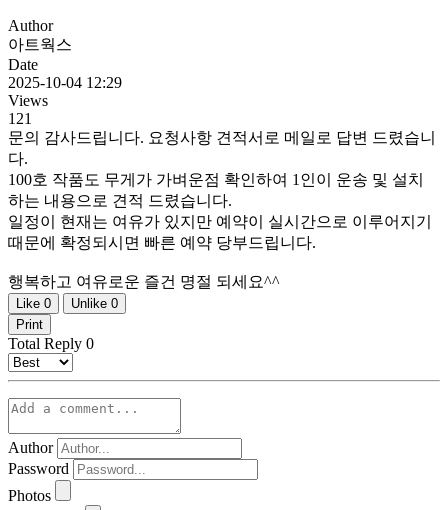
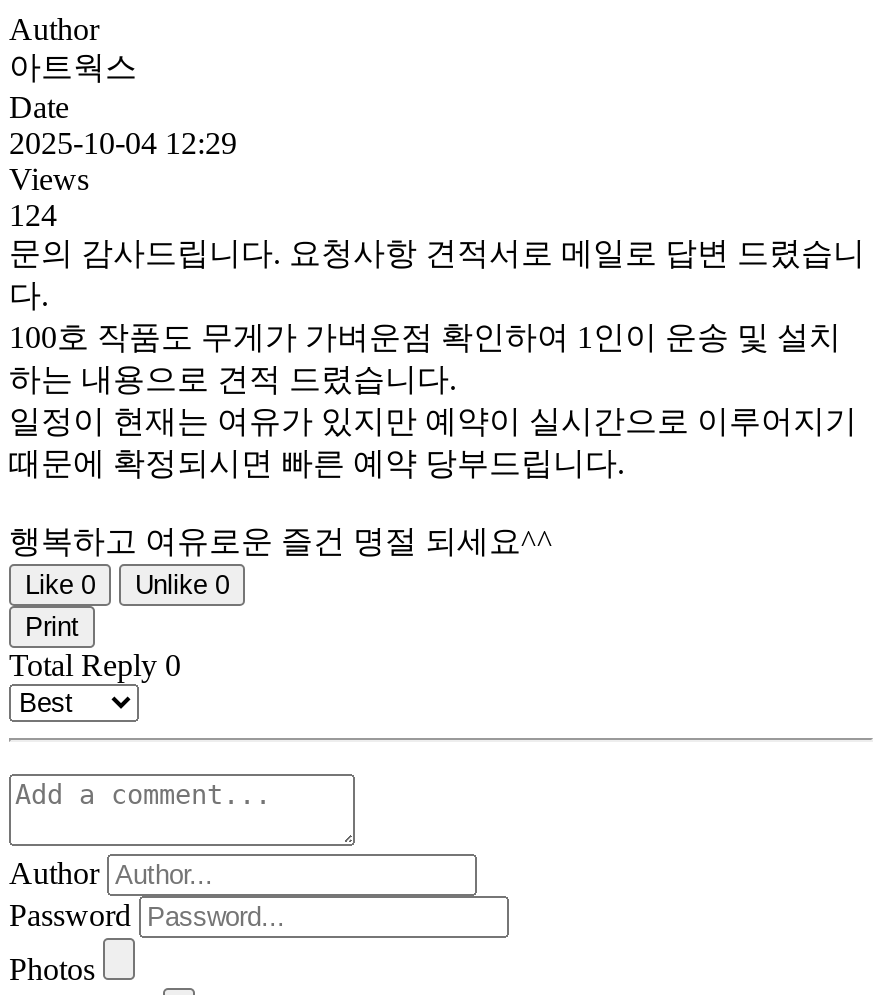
[8,110,32,127] 121 -> [9,198,57,232] 124

